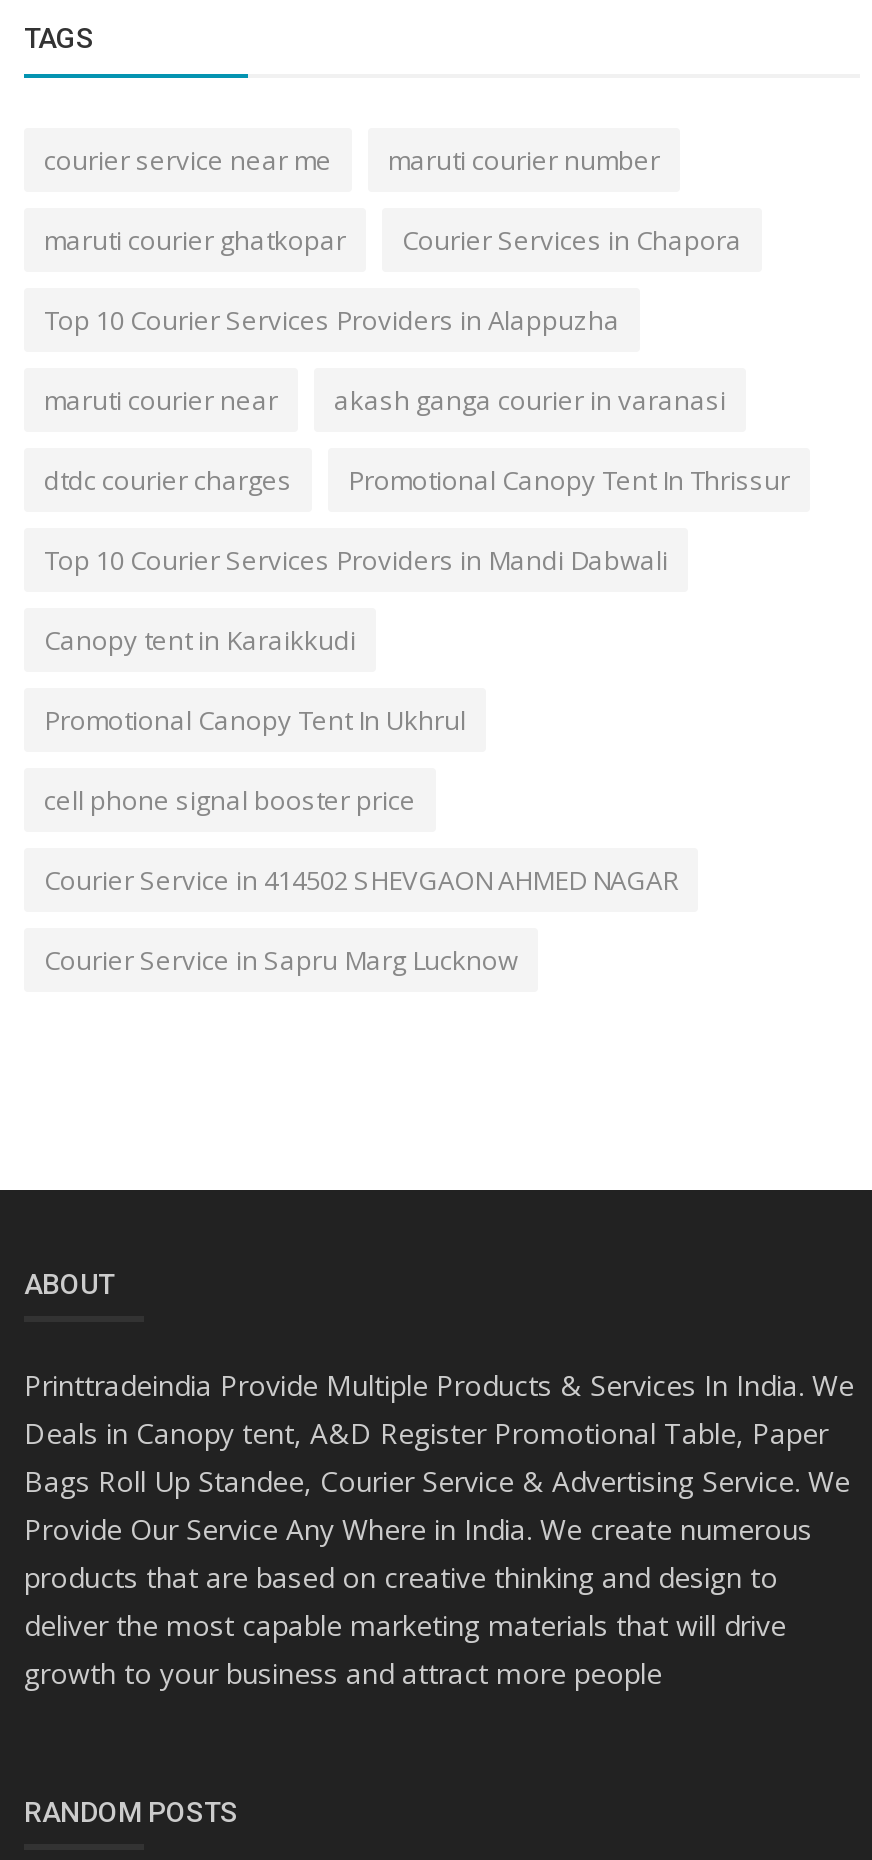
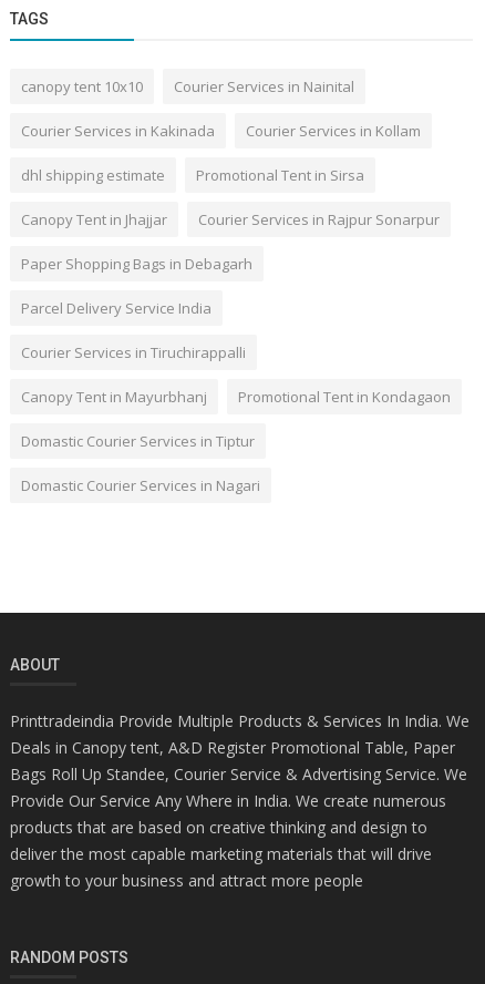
[44,142,790,978] courier service near me | maruti courier number | maruti courier ghatkopar | Courier Services in Chapora | Top 10 Courier Services Providers in Alappuzha | maruti courier near | akash ganga courier in varanasi | dtdc courier charges | Promotional Canopy Tent In Thrissur | Top 10 Courier Services Providers in Mandi Dabwali | Canopy tent in Karaikkudi | Promotional Canopy Tent In Ukhrul | cell phone signal booster price | Courier Service in 414502 SHEVGAON AHMED NAGAR | Courier Service in Sapru Marg Lucknow -> [21,76,451,495] canopy tent 10x10 | Courier Services in Nainital | Courier Services in Kakinada | Courier Services in Kollam | dhl shipping estimate | Promotional Tent in Sirsa | Canopy Tent in Jhajjar | Courier Services in Rajpur Sonarpur | Paper Shopping Bags in Debagarh | Parcel Delivery Service India | Courier Services in Tiruchirappalli | Canopy Tent in Mayurbhanj | Promotional Tent in Kondagaon | Domastic Courier Services in Tiptur | Domastic Courier Services in Nagari

